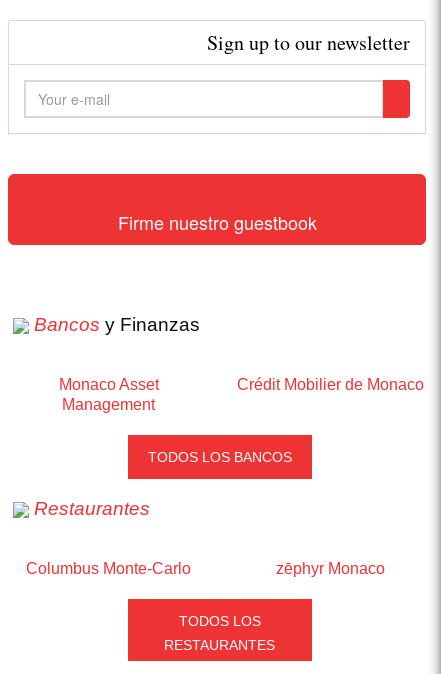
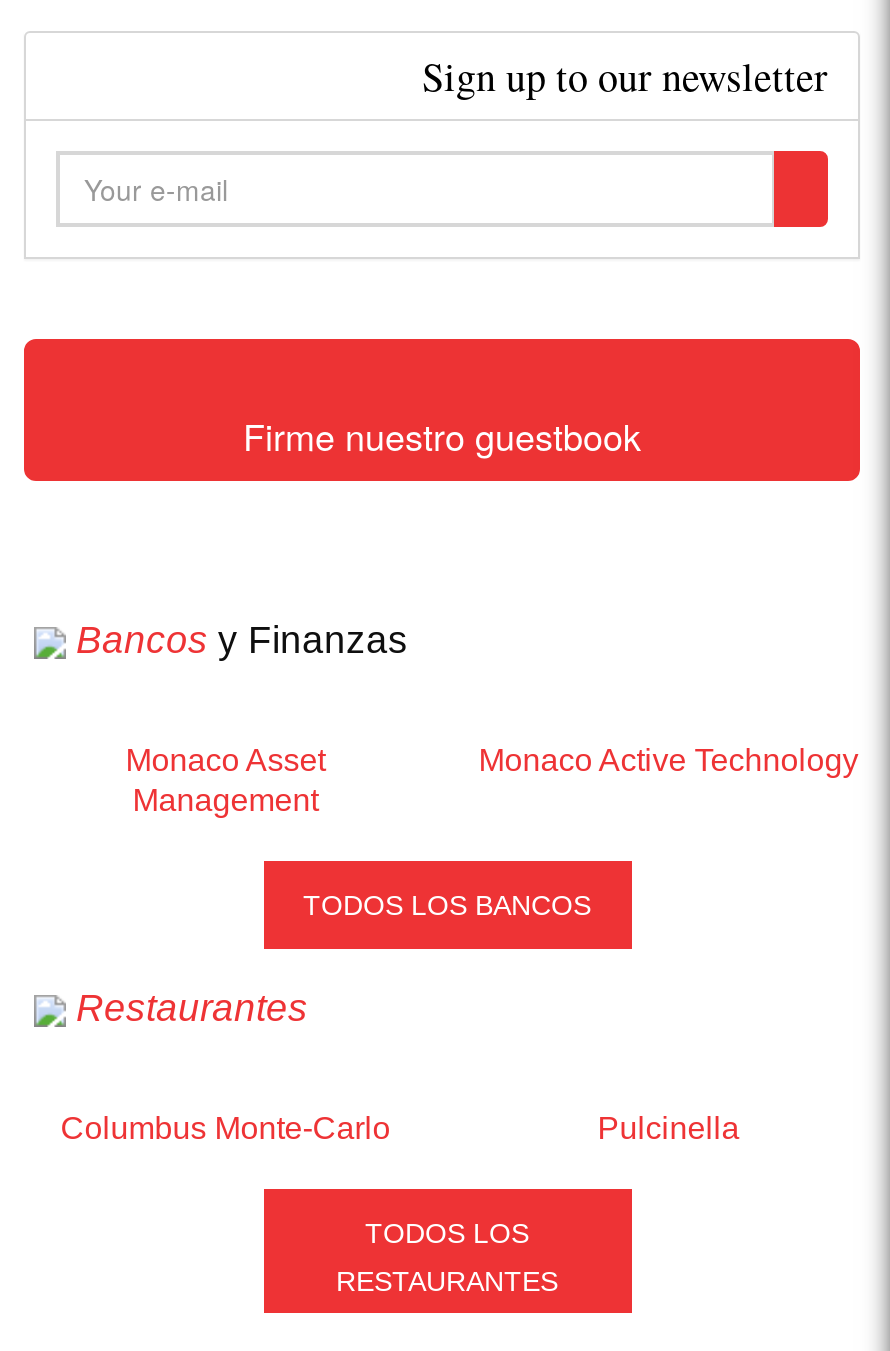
[237,376,424,393] Crédit Mobilier de Monaco -> [478,743,858,777] Monaco Active Technology
[276,560,385,577] zēphyr Monaco -> [598,1111,740,1145] Pulcinella

